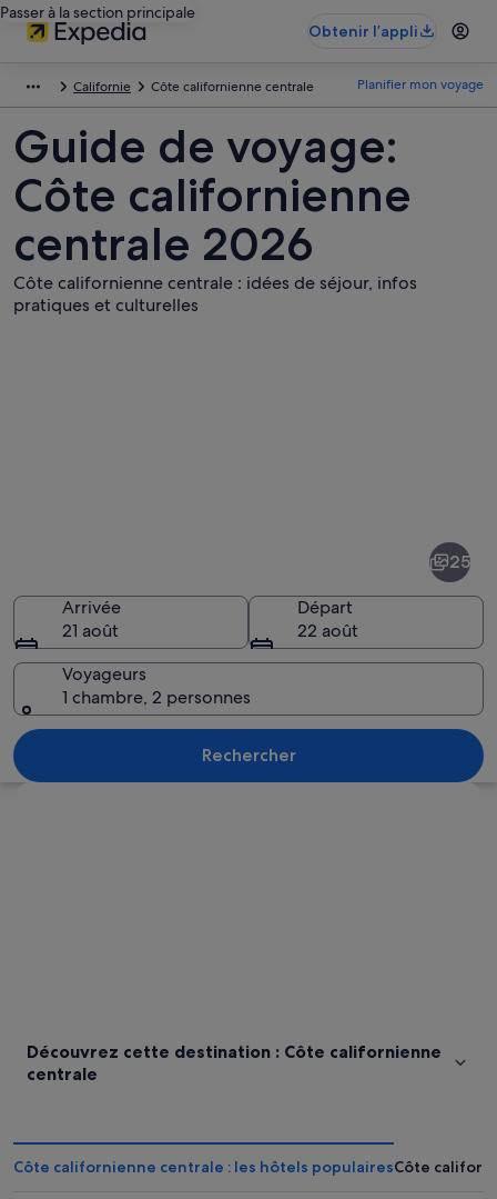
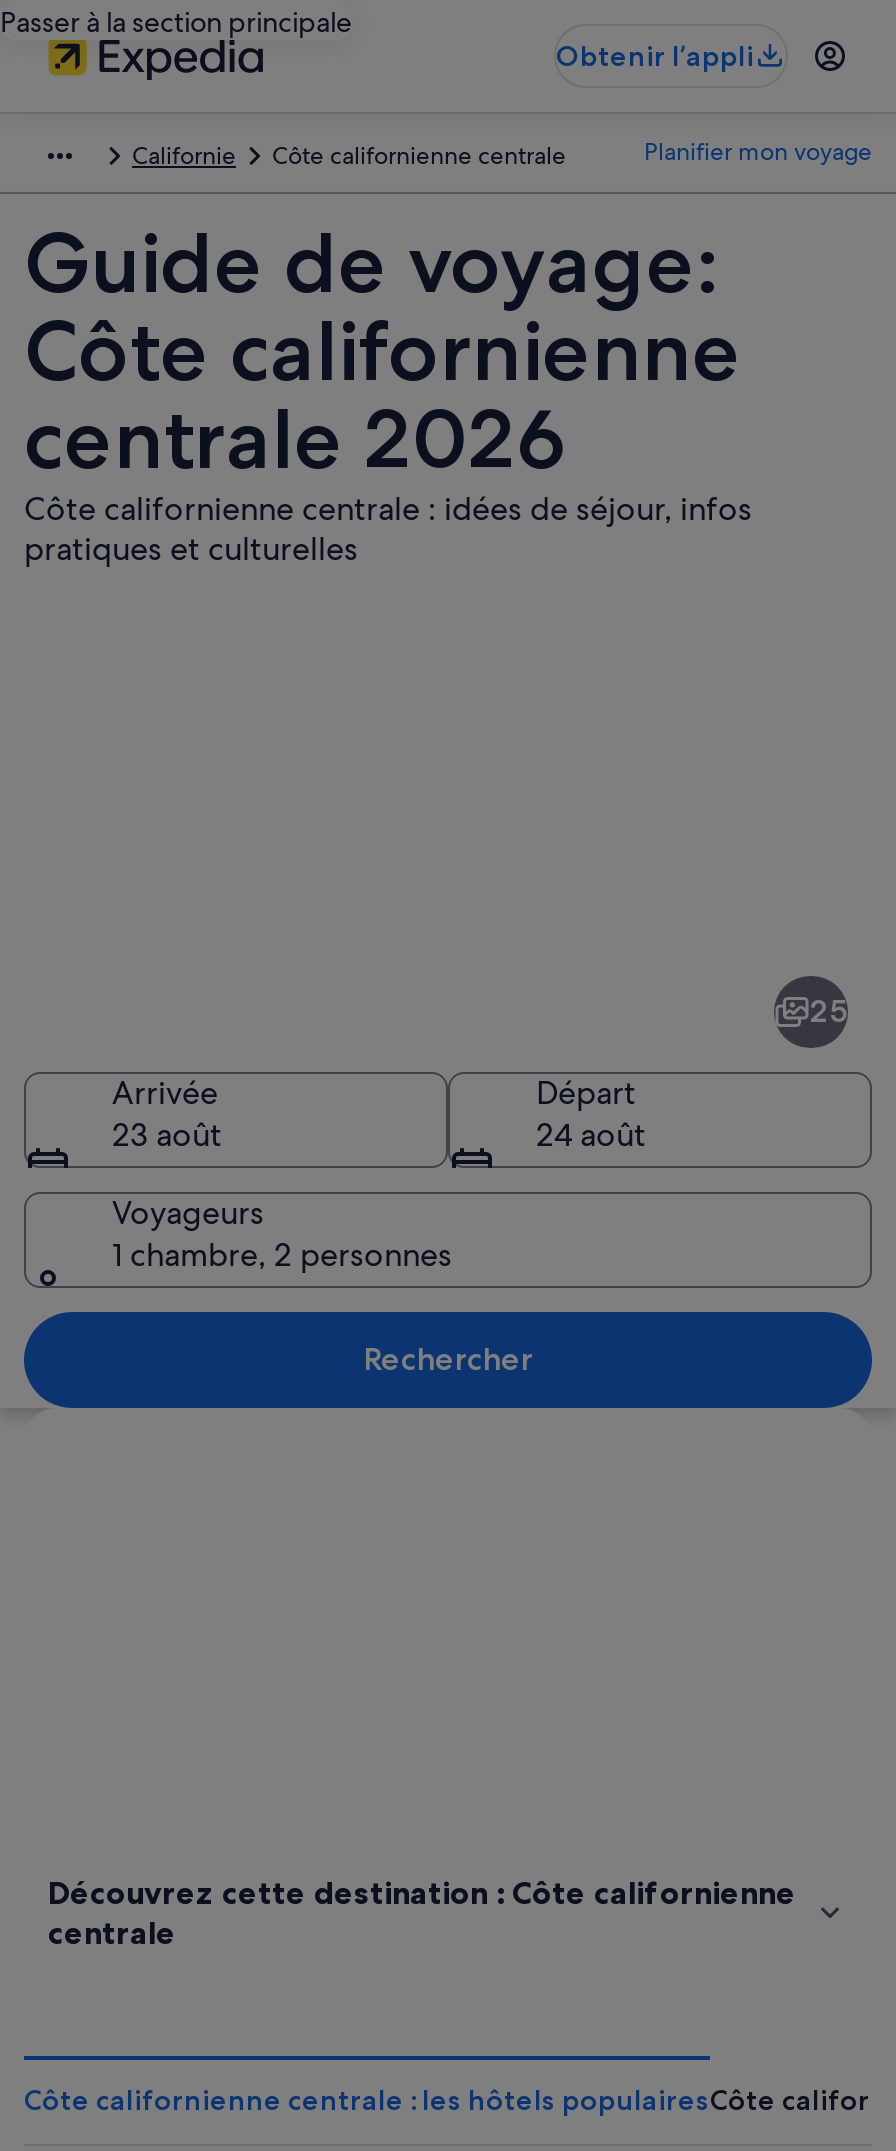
[62,618,119,642] 21 août -> [112,1113,222,1155] 23 août
[297,618,358,642] 22 août -> [536,1113,646,1155] 24 août

